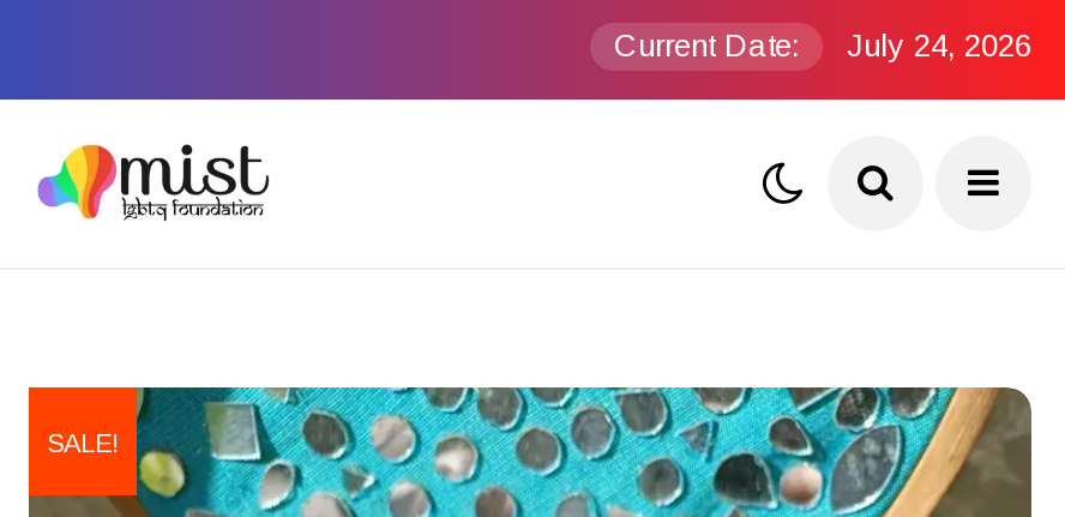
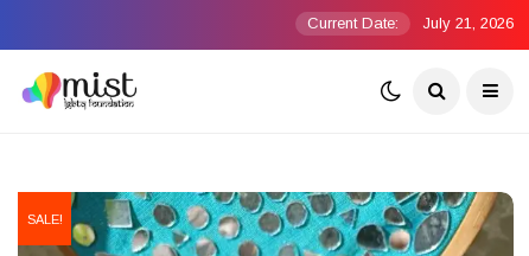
[614,28,1031,64] Current Date: July 24, 2026 -> [307,14,514,32] Current Date: July 21, 2026

